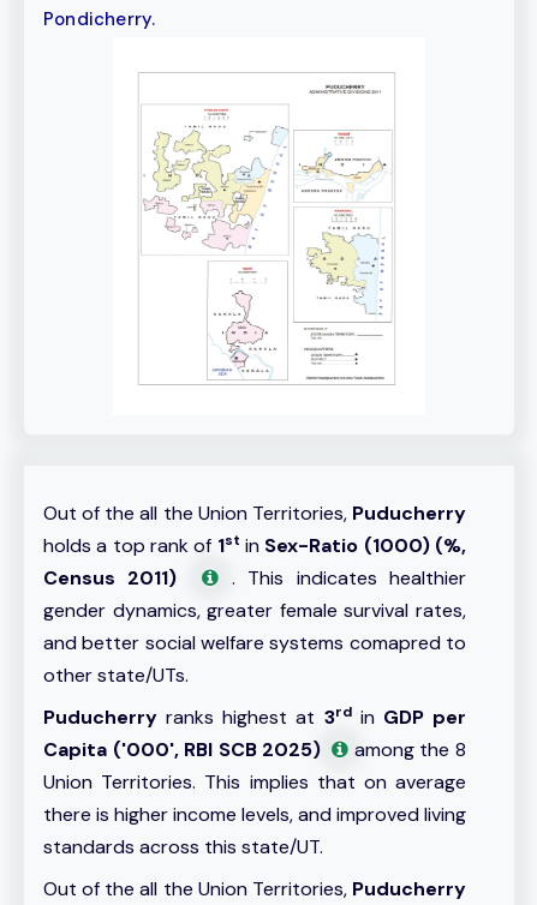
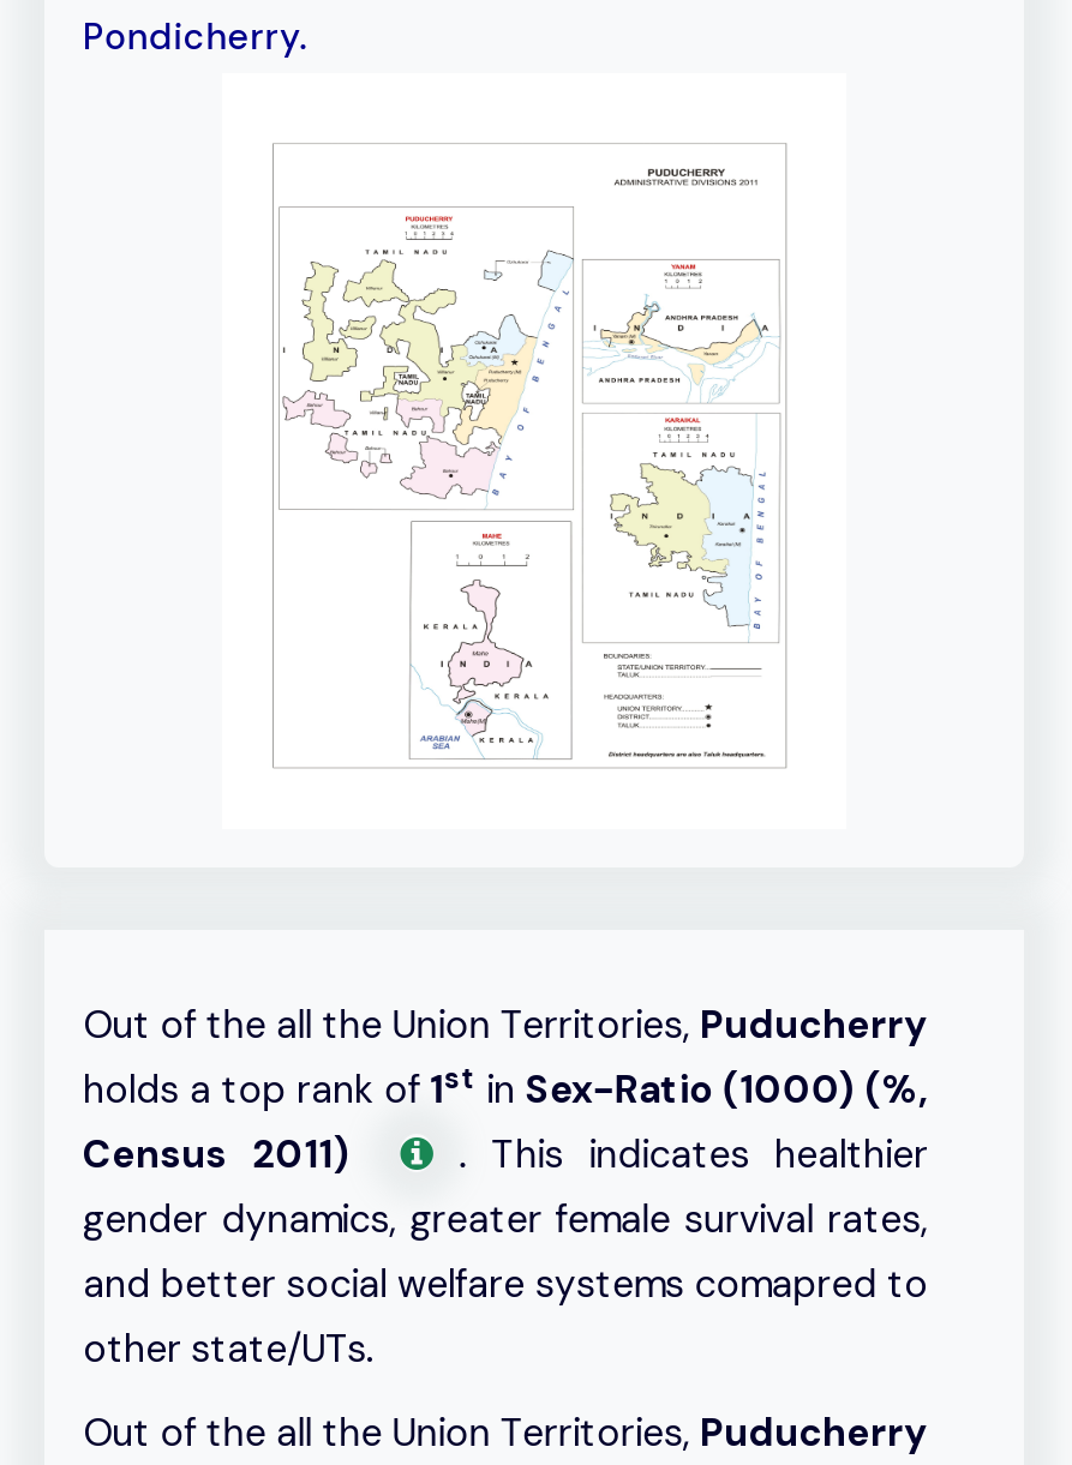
[43,702,466,859] Puducherry ranks highest at 3rd in GDP per | Capita ('000', RBI SCB 2025) | among the 8 | Union Territories. This implies that on average | there is higher income levels, and improved living | standards across this state/UT. -> none

